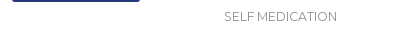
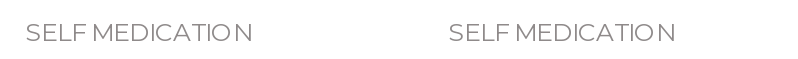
none -> [25,17,251,47] SELF MEDICATION

